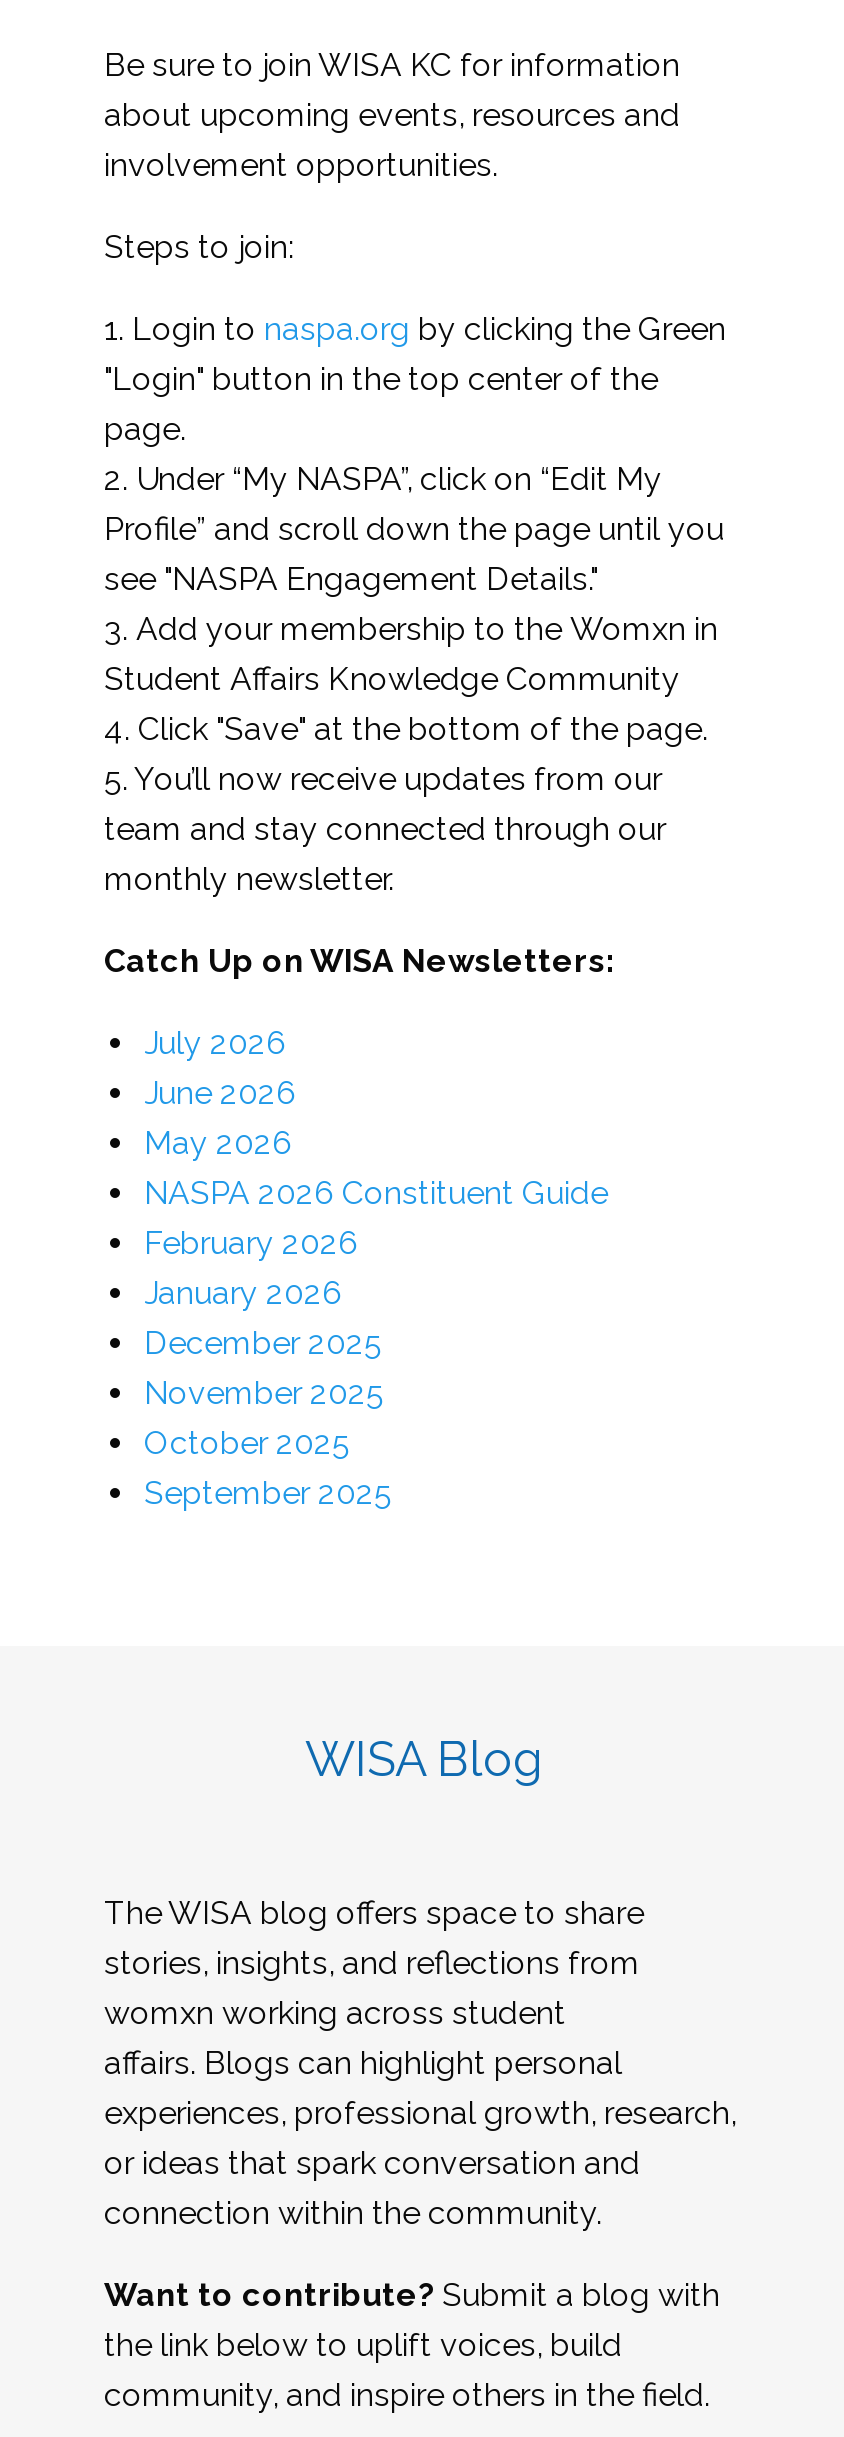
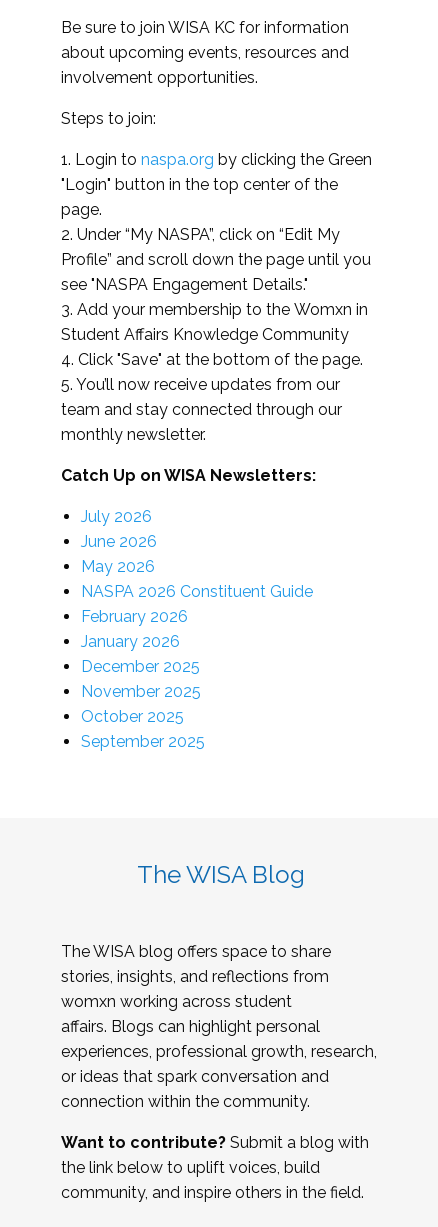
[305,1731,543,1789] WISA Blog -> [137,860,305,889] The WISA Blog

